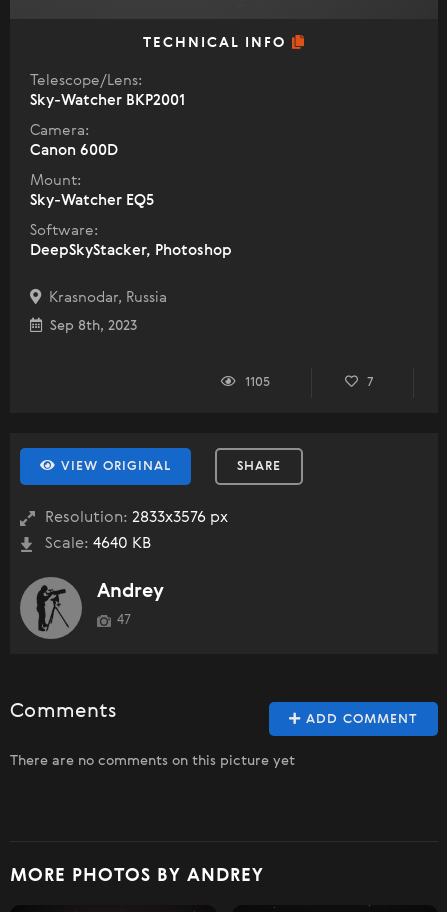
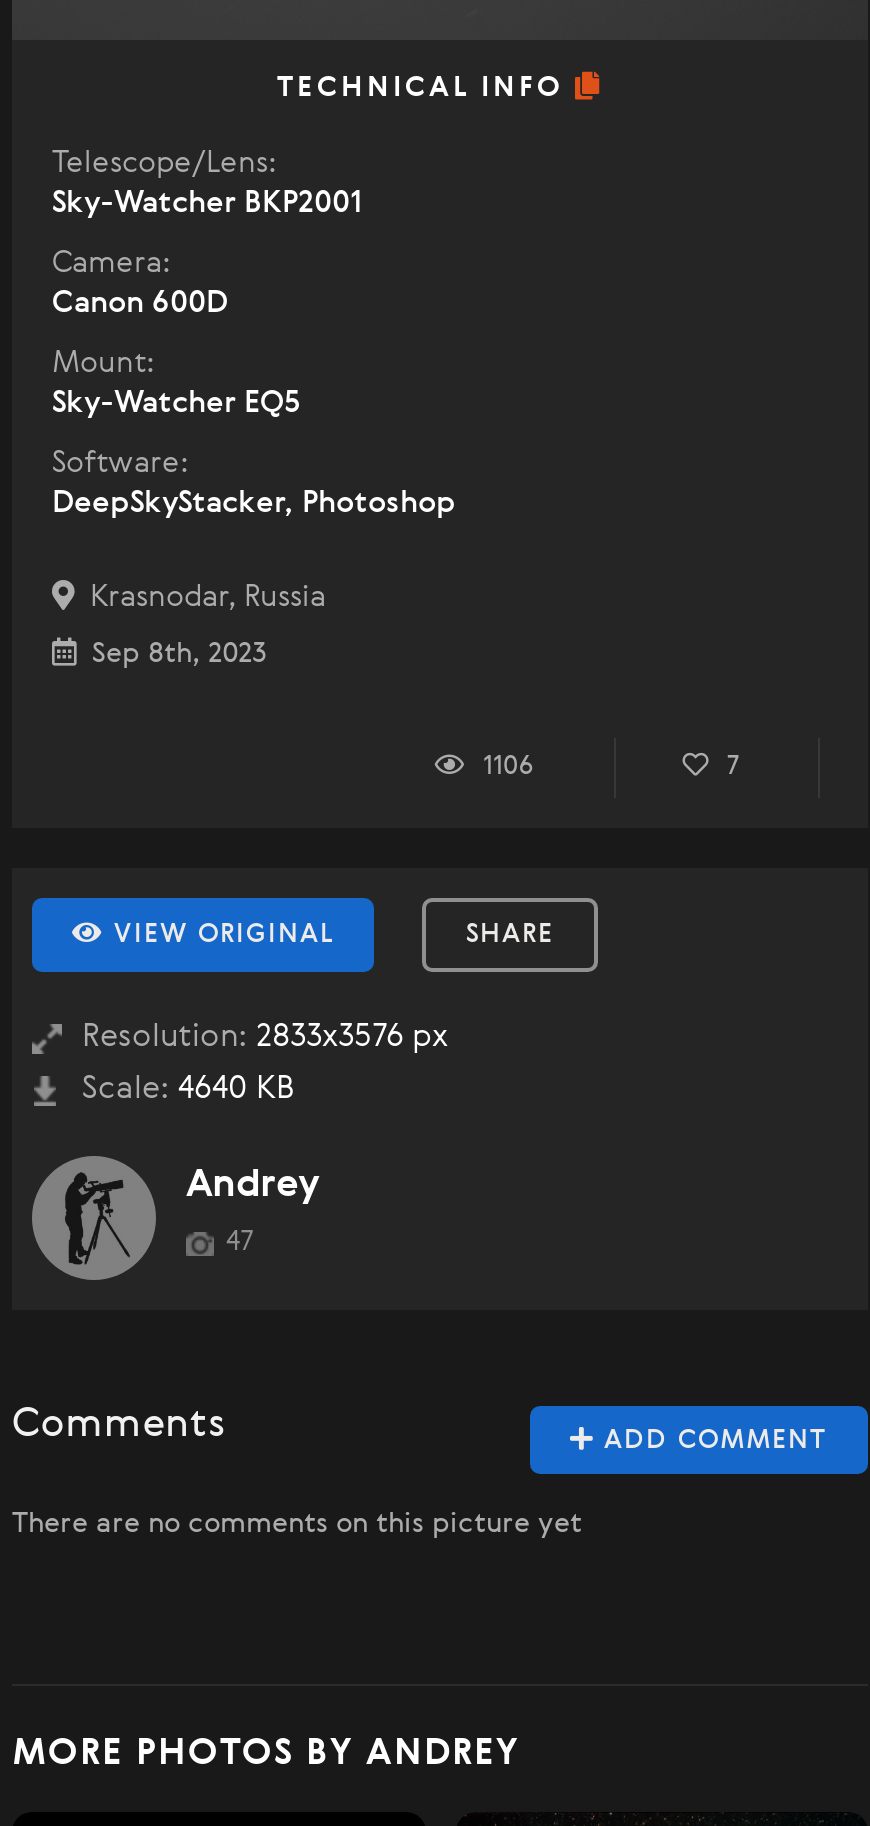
[241,376,270,389] 1105 -> [475,754,533,780] 1106

